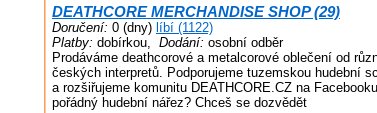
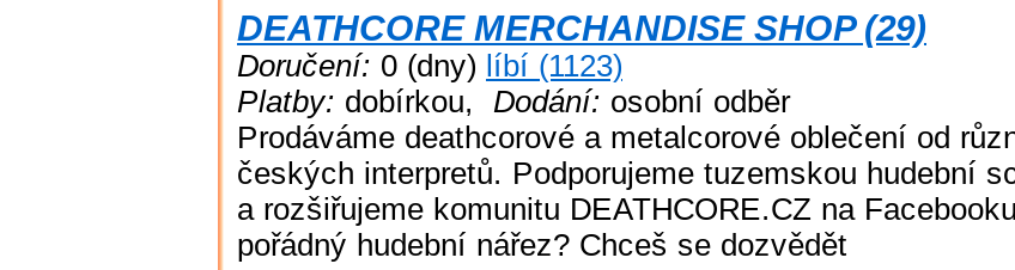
[52,20,213,35] Doručení: 0 (dny) líbí (1122) -> [237,48,622,84] Doručení: 0 (dny) líbí (1123)

